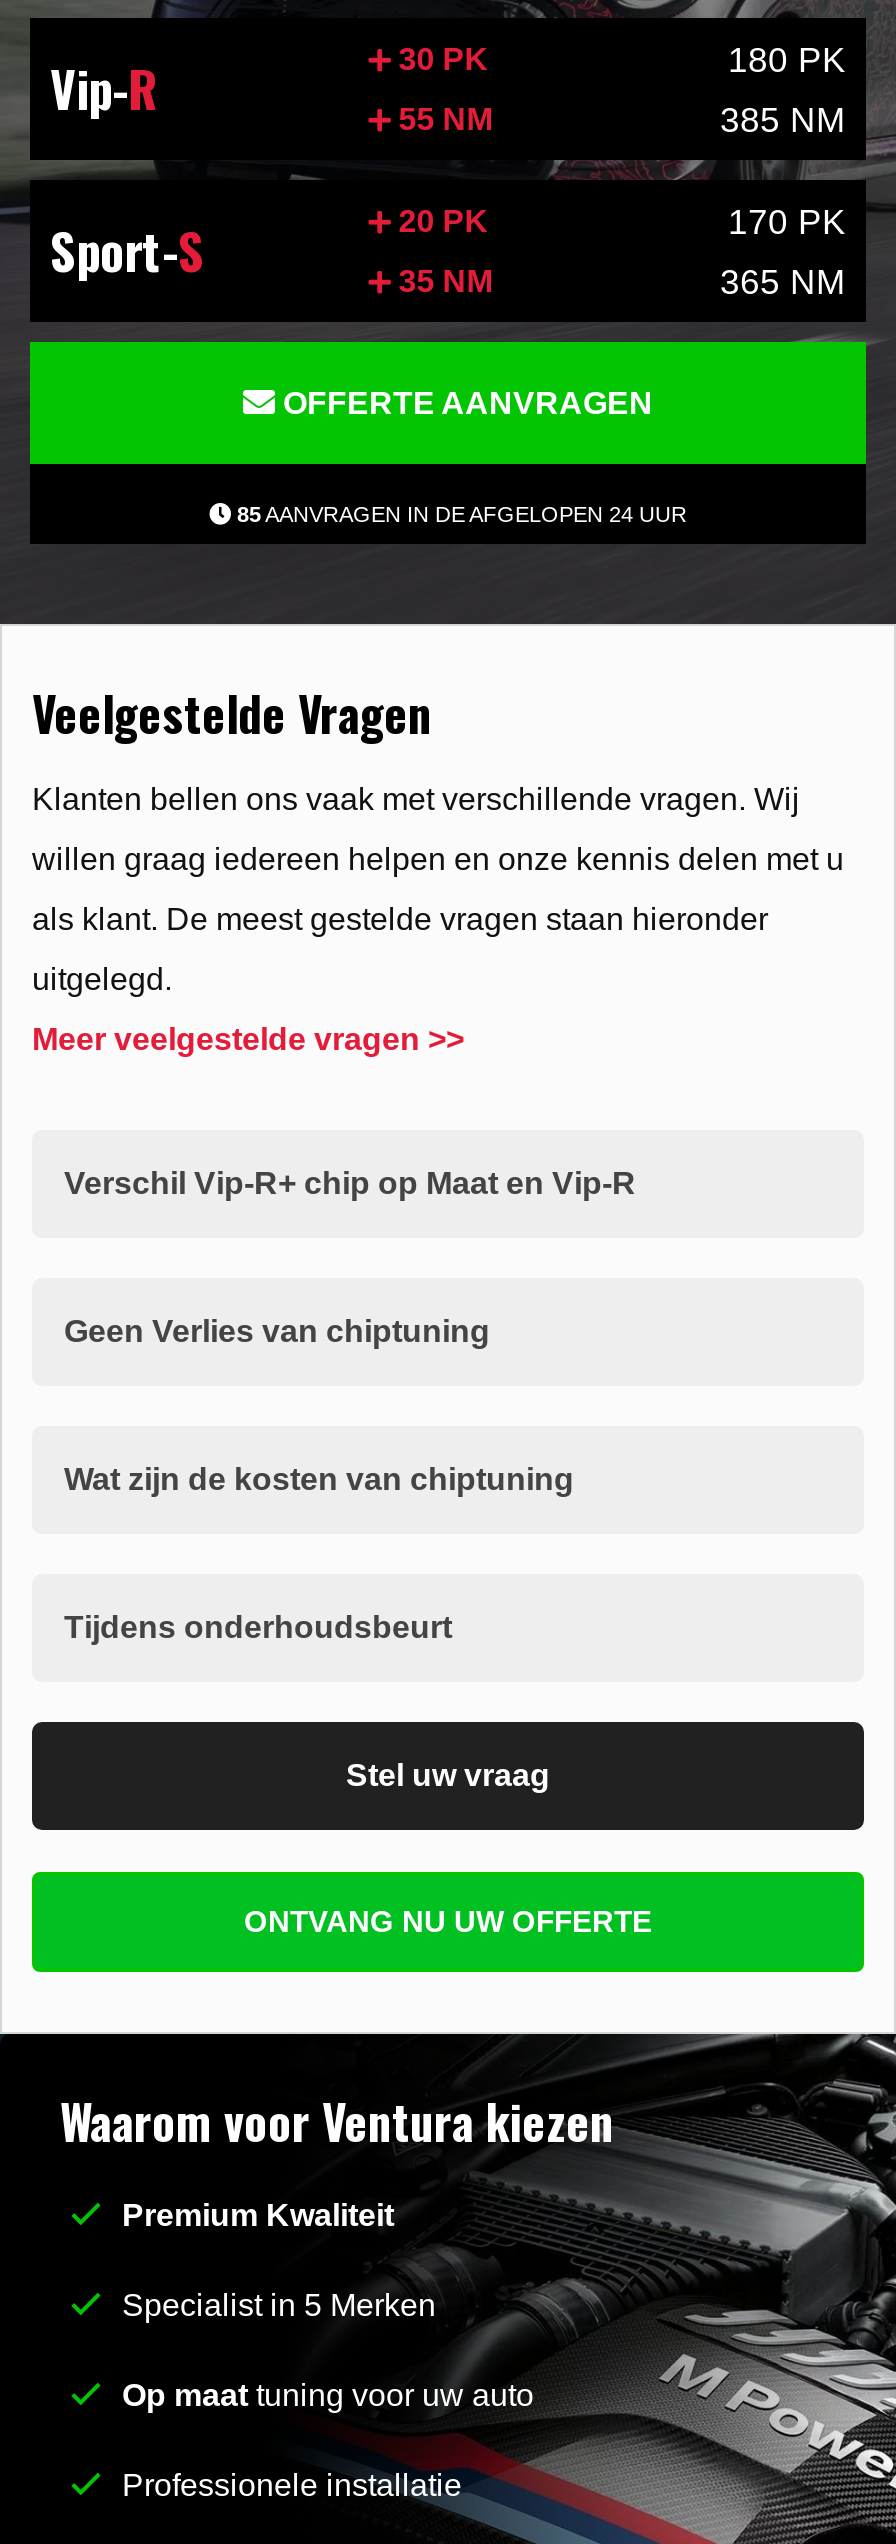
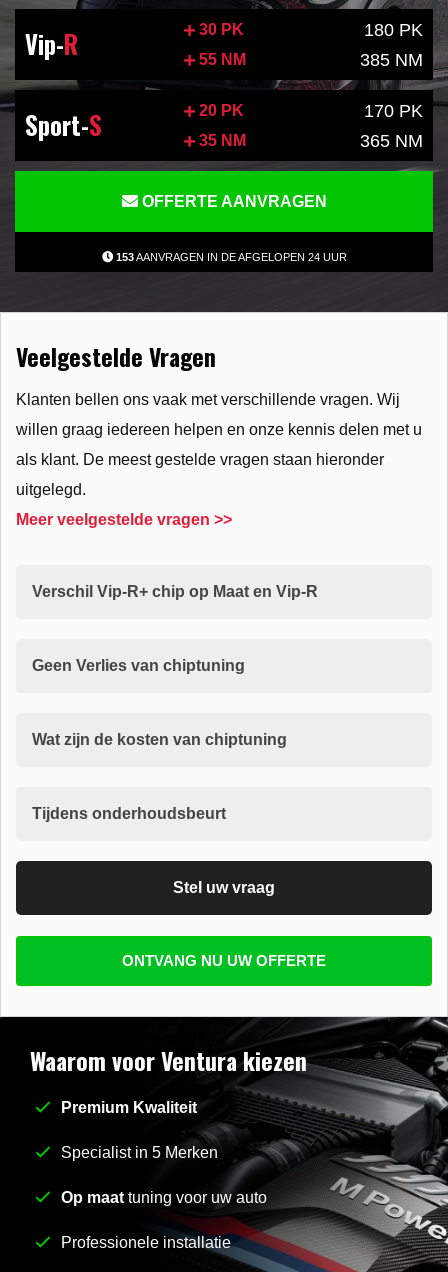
[237,502,687,526] 85 AANVRAGEN IN DE AFGELOPEN 24 UUR -> [115,251,346,263] 153 AANVRAGEN IN DE AFGELOPEN 24 UUR

